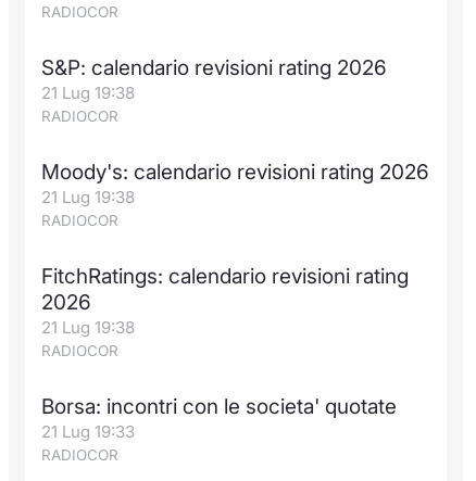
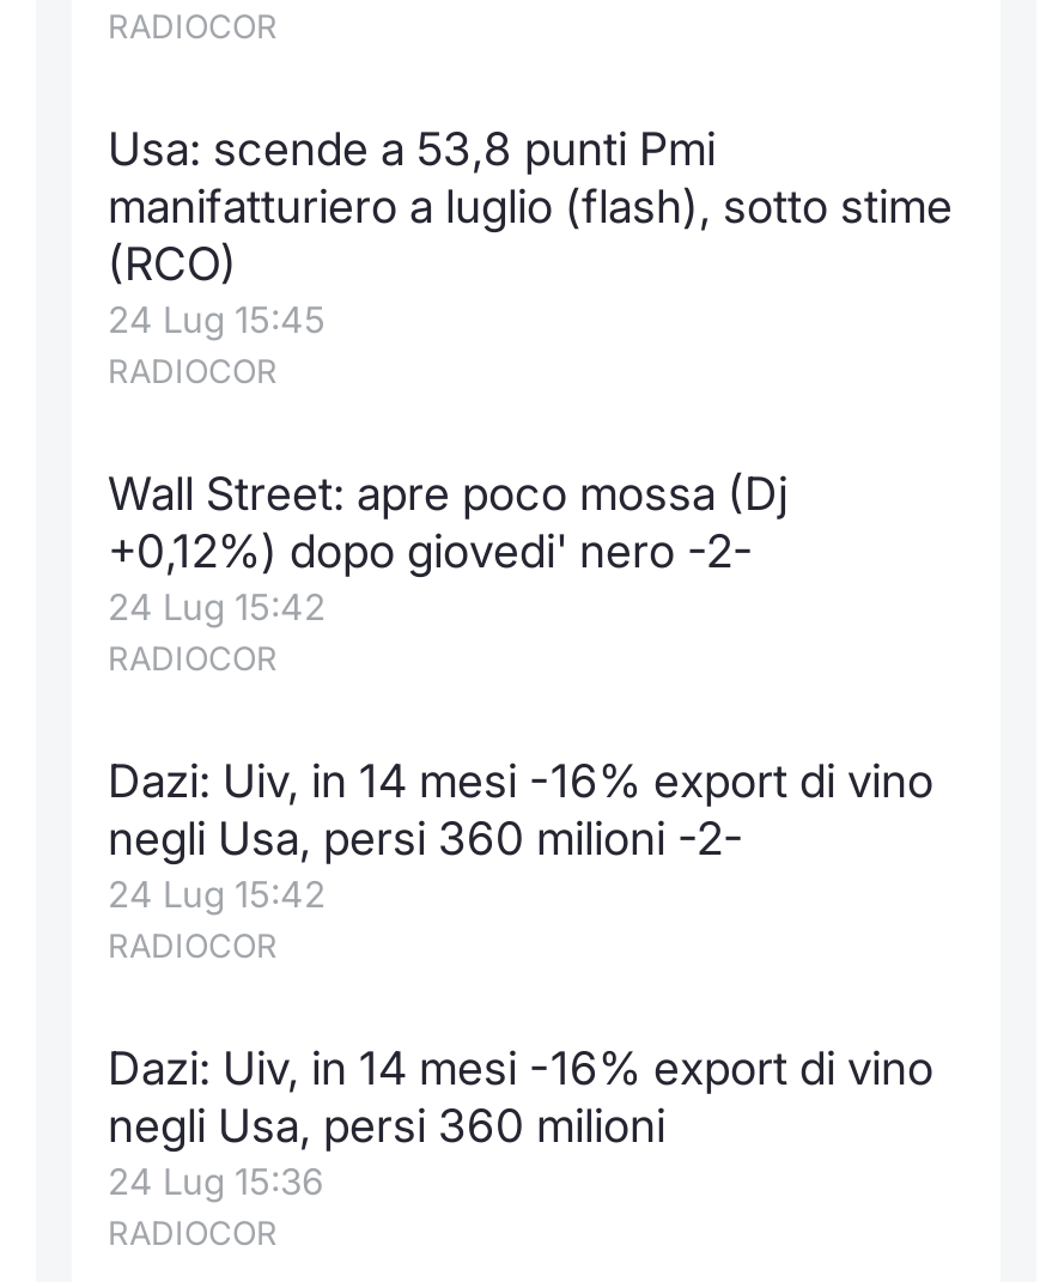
[41,55,387,103] S&P: calendario revisioni rating 2026 | 21 Lug 19:38 -> [108,122,953,342] Usa: scende a 53,8 punti Pmi | manifatturiero a luglio (flash), sotto stime | (RCO) | 24 Lug 15:45
[41,160,429,207] Moody's: calendario revisioni rating 2026 | 21 Lug 19:38 -> [108,467,787,630] Wall Street: apre poco mossa (Dj | +0,12%) dopo giovedi' nero -2- | 24 Lug 15:42
[41,264,409,338] FitchRatings: calendario revisioni rating | 2026 | 21 Lug 19:38 -> [108,754,933,917] Dazi: Uiv, in 14 mesi -16% export di vino | negli Usa, persi 360 milioni -2- | 24 Lug 15:42
[41,394,397,442] Borsa: incontri con le societa' quotate | 21 Lug 19:33 -> [108,1041,933,1204] Dazi: Uiv, in 14 mesi -16% export di vino | negli Usa, persi 360 milioni | 24 Lug 15:36

